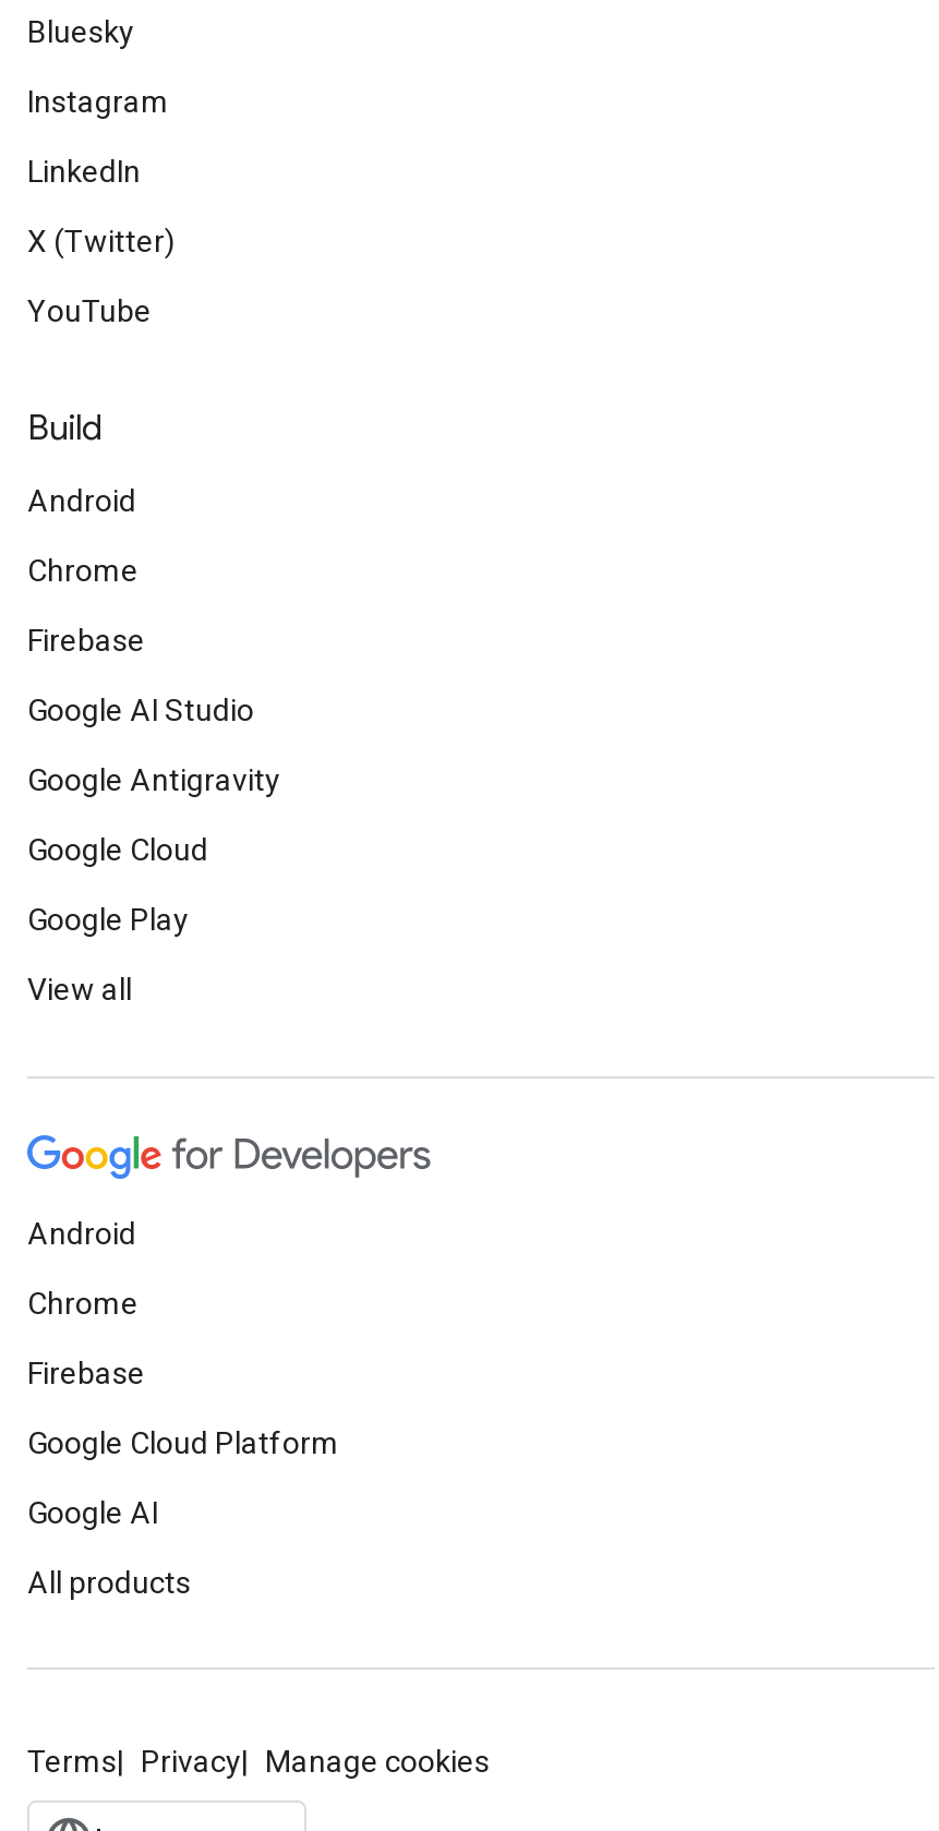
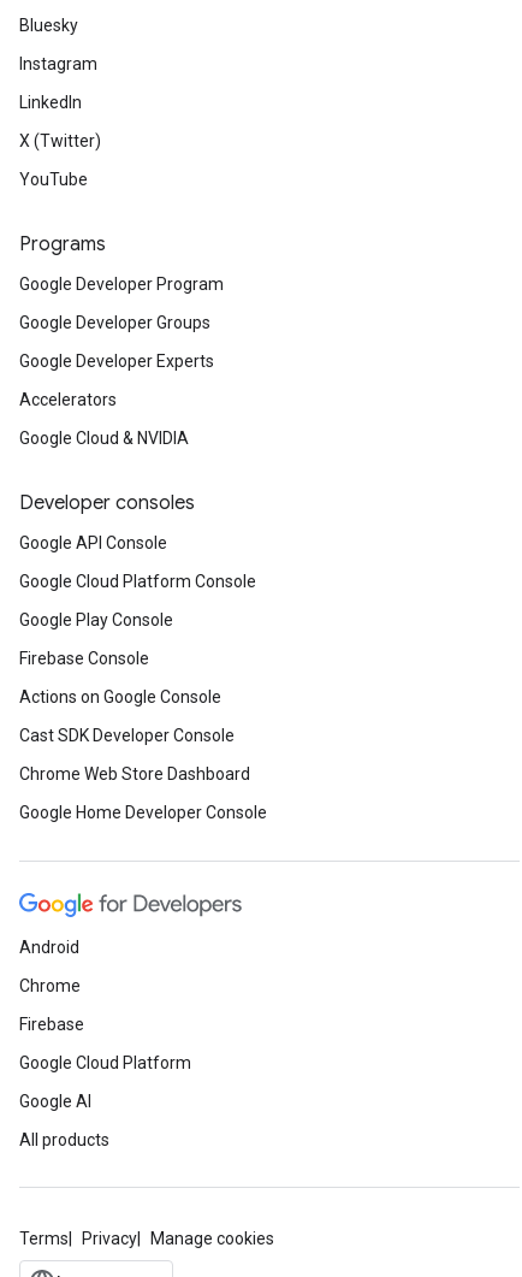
[27,407,280,1007] Build | Android | Chrome | Firebase | Google AI Studio | Google Antigravity | Google Cloud | Google Play | View all -> [19,232,267,822] Programs | Google Developer Program | Google Developer Groups | Google Developer Experts | Accelerators | Google Cloud & NVIDIA | Developer consoles | Google API Console | Google Cloud Platform Console | Google Play Console | Firebase Console | Actions on Google Console | Cast SDK Developer Console | Chrome Web Store Dashboard | Google Home Developer Console

